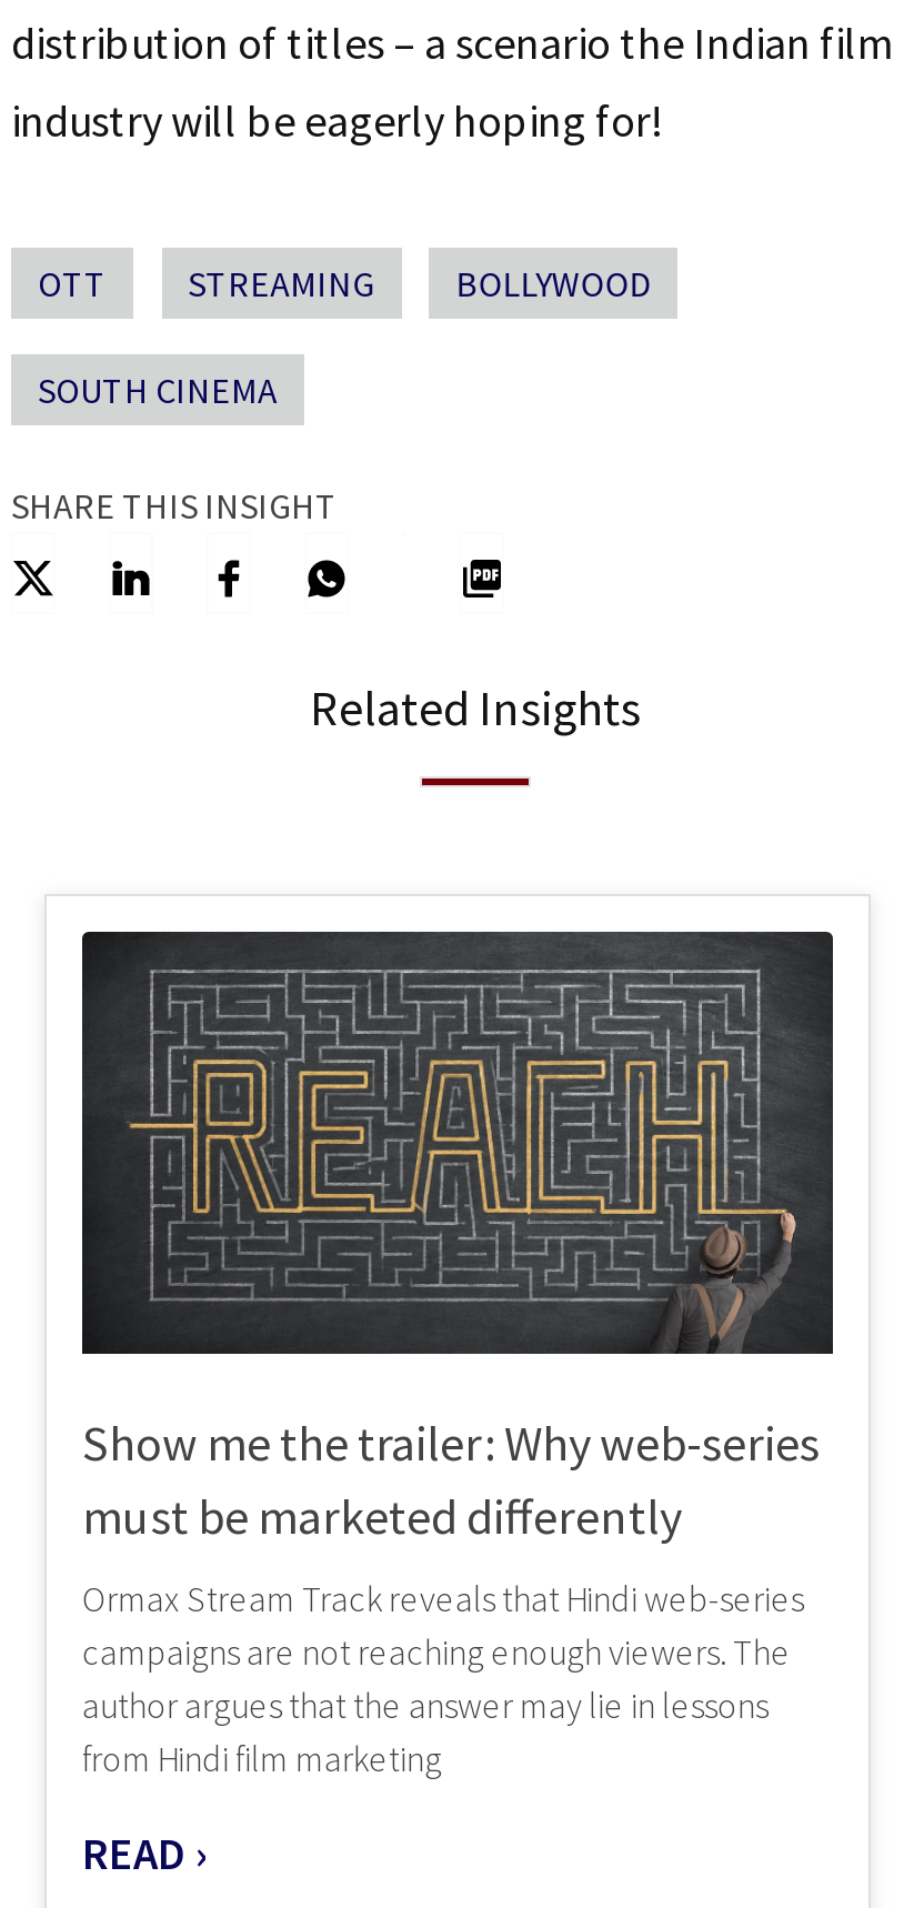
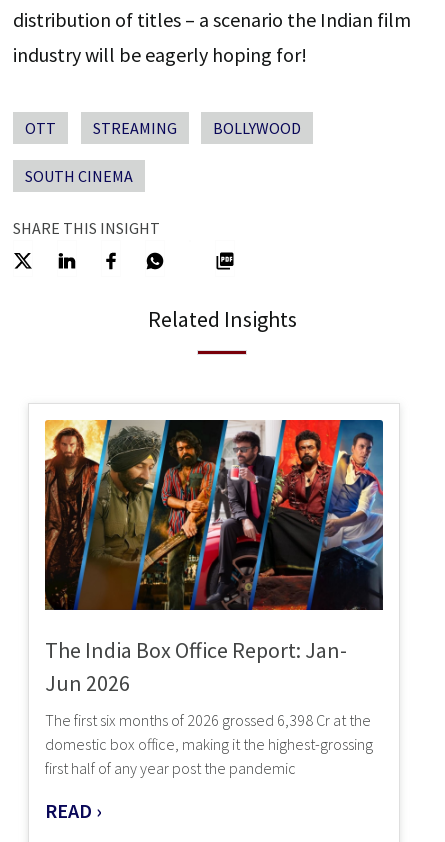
[80,930,835,1547] [image] | Show me the trailer: Why web-series | must be marketed differently -> [44,419,384,697] [image] | The India Box Office Report: Jan- | Jun 2026
[82,1576,804,1781] Ormax Stream Track reveals that Hindi web-series | campaigns are not reaching enough viewers. The | author argues that the answer may lie in lessons | from Hindi film marketing -> [45,710,373,778] The first six months of 2026 grossed ₹6,398 Cr at the | domestic box office, making it the highest-grossing | first half of any year post the pandemic

